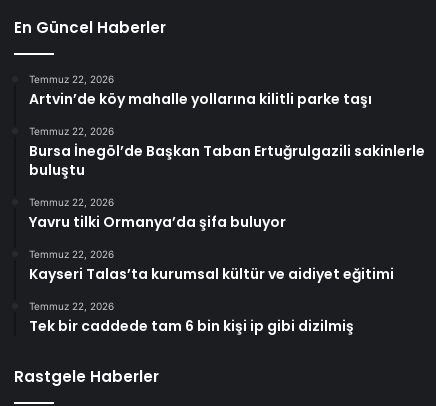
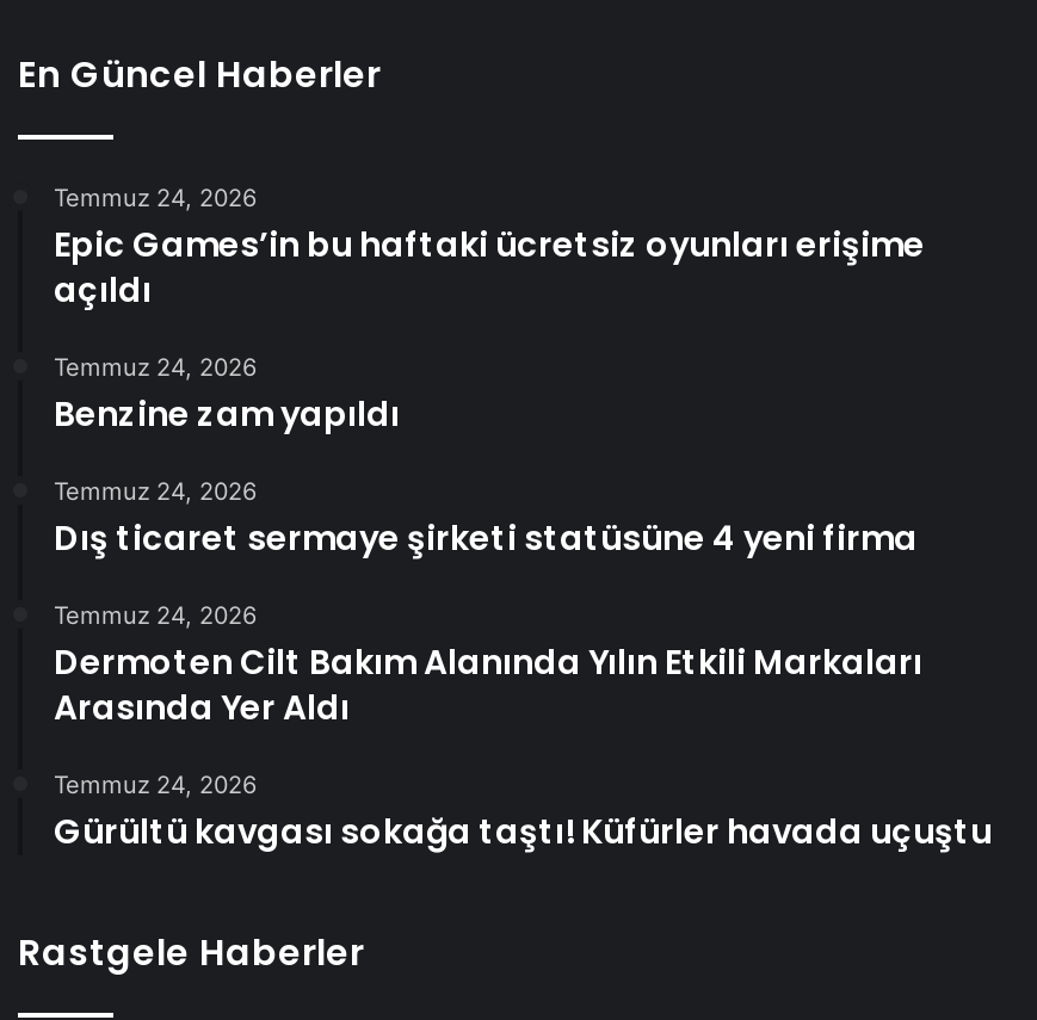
[29,73,372,109] Temmuz 22, 2026 | Artvin’de köy mahalle yollarına kilitli parke taşı -> [54,182,925,313] Temmuz 24, 2026 | Epic Games’in bu haftaki ücretsiz oyunları erişime | açıldı
[29,125,425,180] Temmuz 22, 2026 | Bursa İnegöl’de Başkan Taban Ertuğrulgazili sakinlerle | buluştu -> [54,351,400,437] Temmuz 24, 2026 | Benzine zam yapıldı
[29,196,286,232] Temmuz 22, 2026 | Yavru tilki Ormanya’da şifa buluyor -> [54,476,918,561] Temmuz 24, 2026 | Dış ticaret sermaye şirketi statüsüne 4 yeni firma
[29,248,394,284] Temmuz 22, 2026 | Kayseri Talas’ta kurumsal kültür ve aidiyet eğitimi -> [54,600,922,731] Temmuz 24, 2026 | Dermoten Cilt Bakım Alanında Yılın Etkili Markaları | Arasında Yer Aldı
[29,300,354,336] Temmuz 22, 2026 | Tek bir caddede tam 6 bin kişi ip gibi dizilmiş -> [54,769,992,855] Temmuz 24, 2026 | Gürültü kavgası sokağa taştı! Küfürler havada uçuştu

